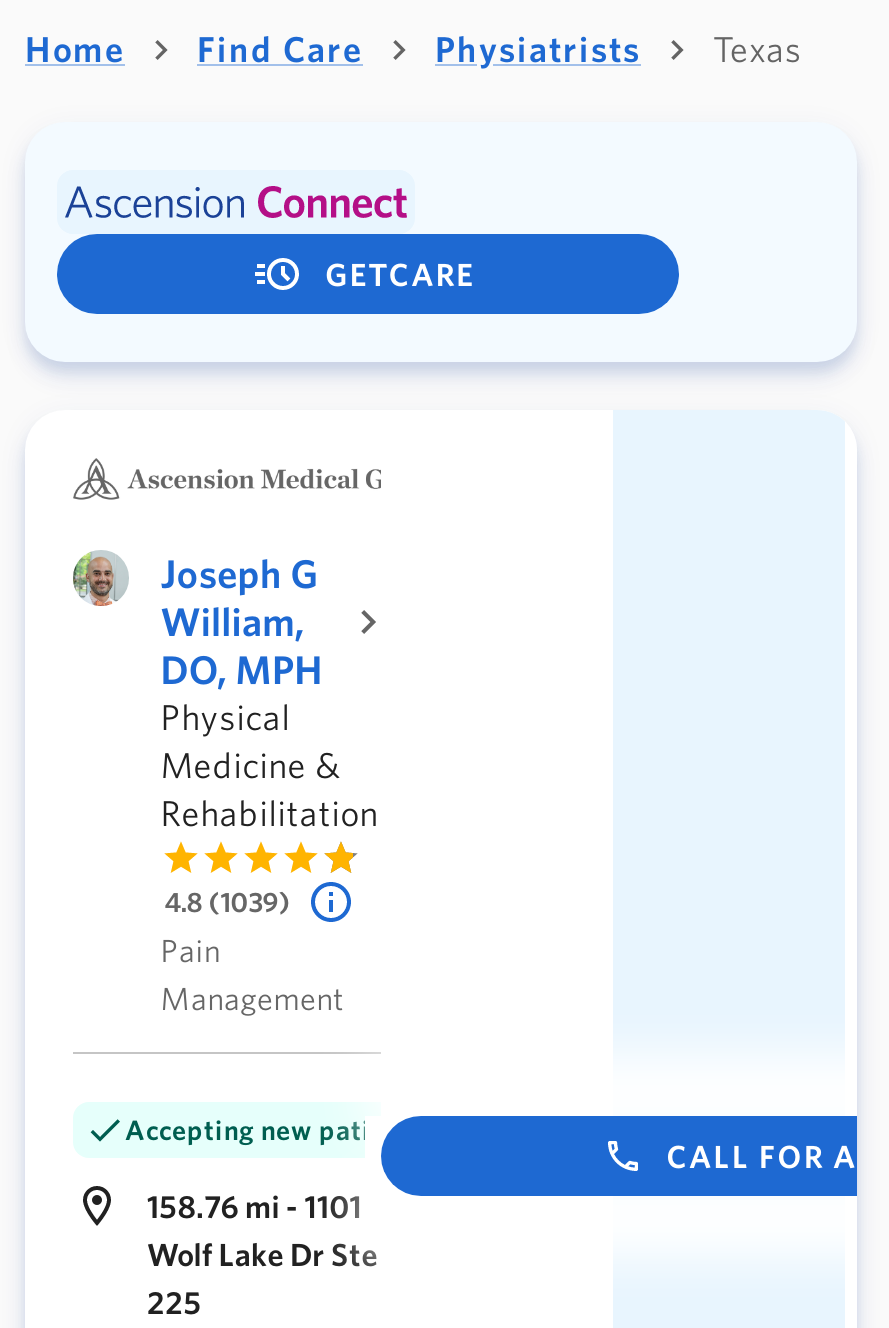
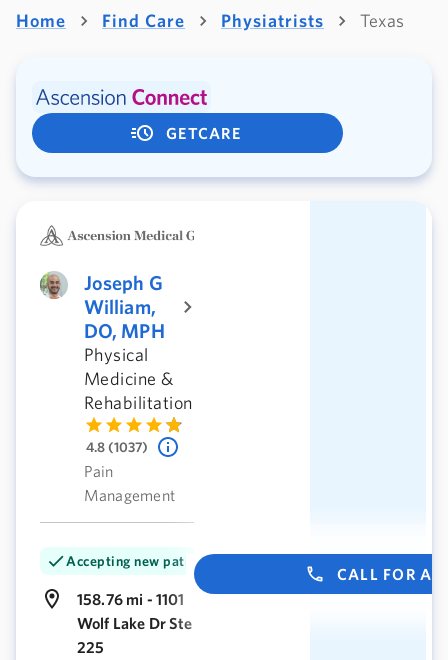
[164,886,290,918] 4.8 (1039) -> [86,439,148,455] 4.8 (1037)

